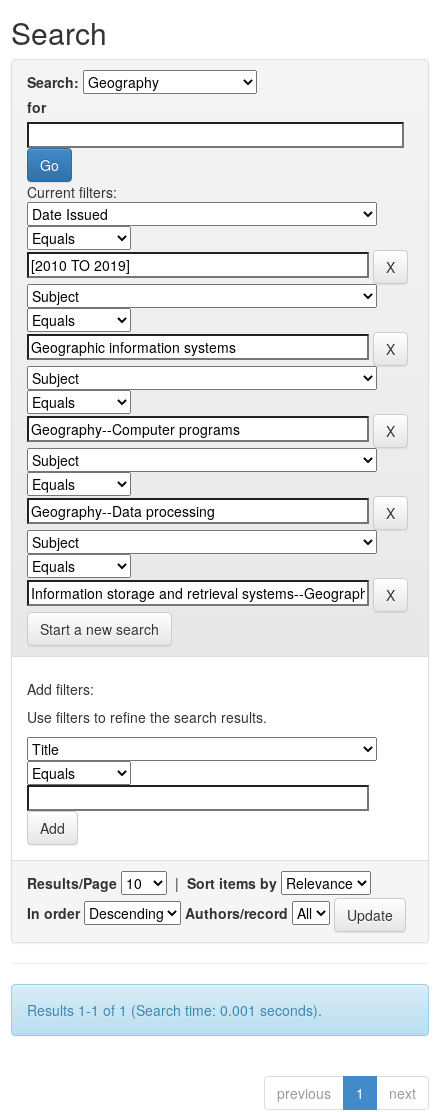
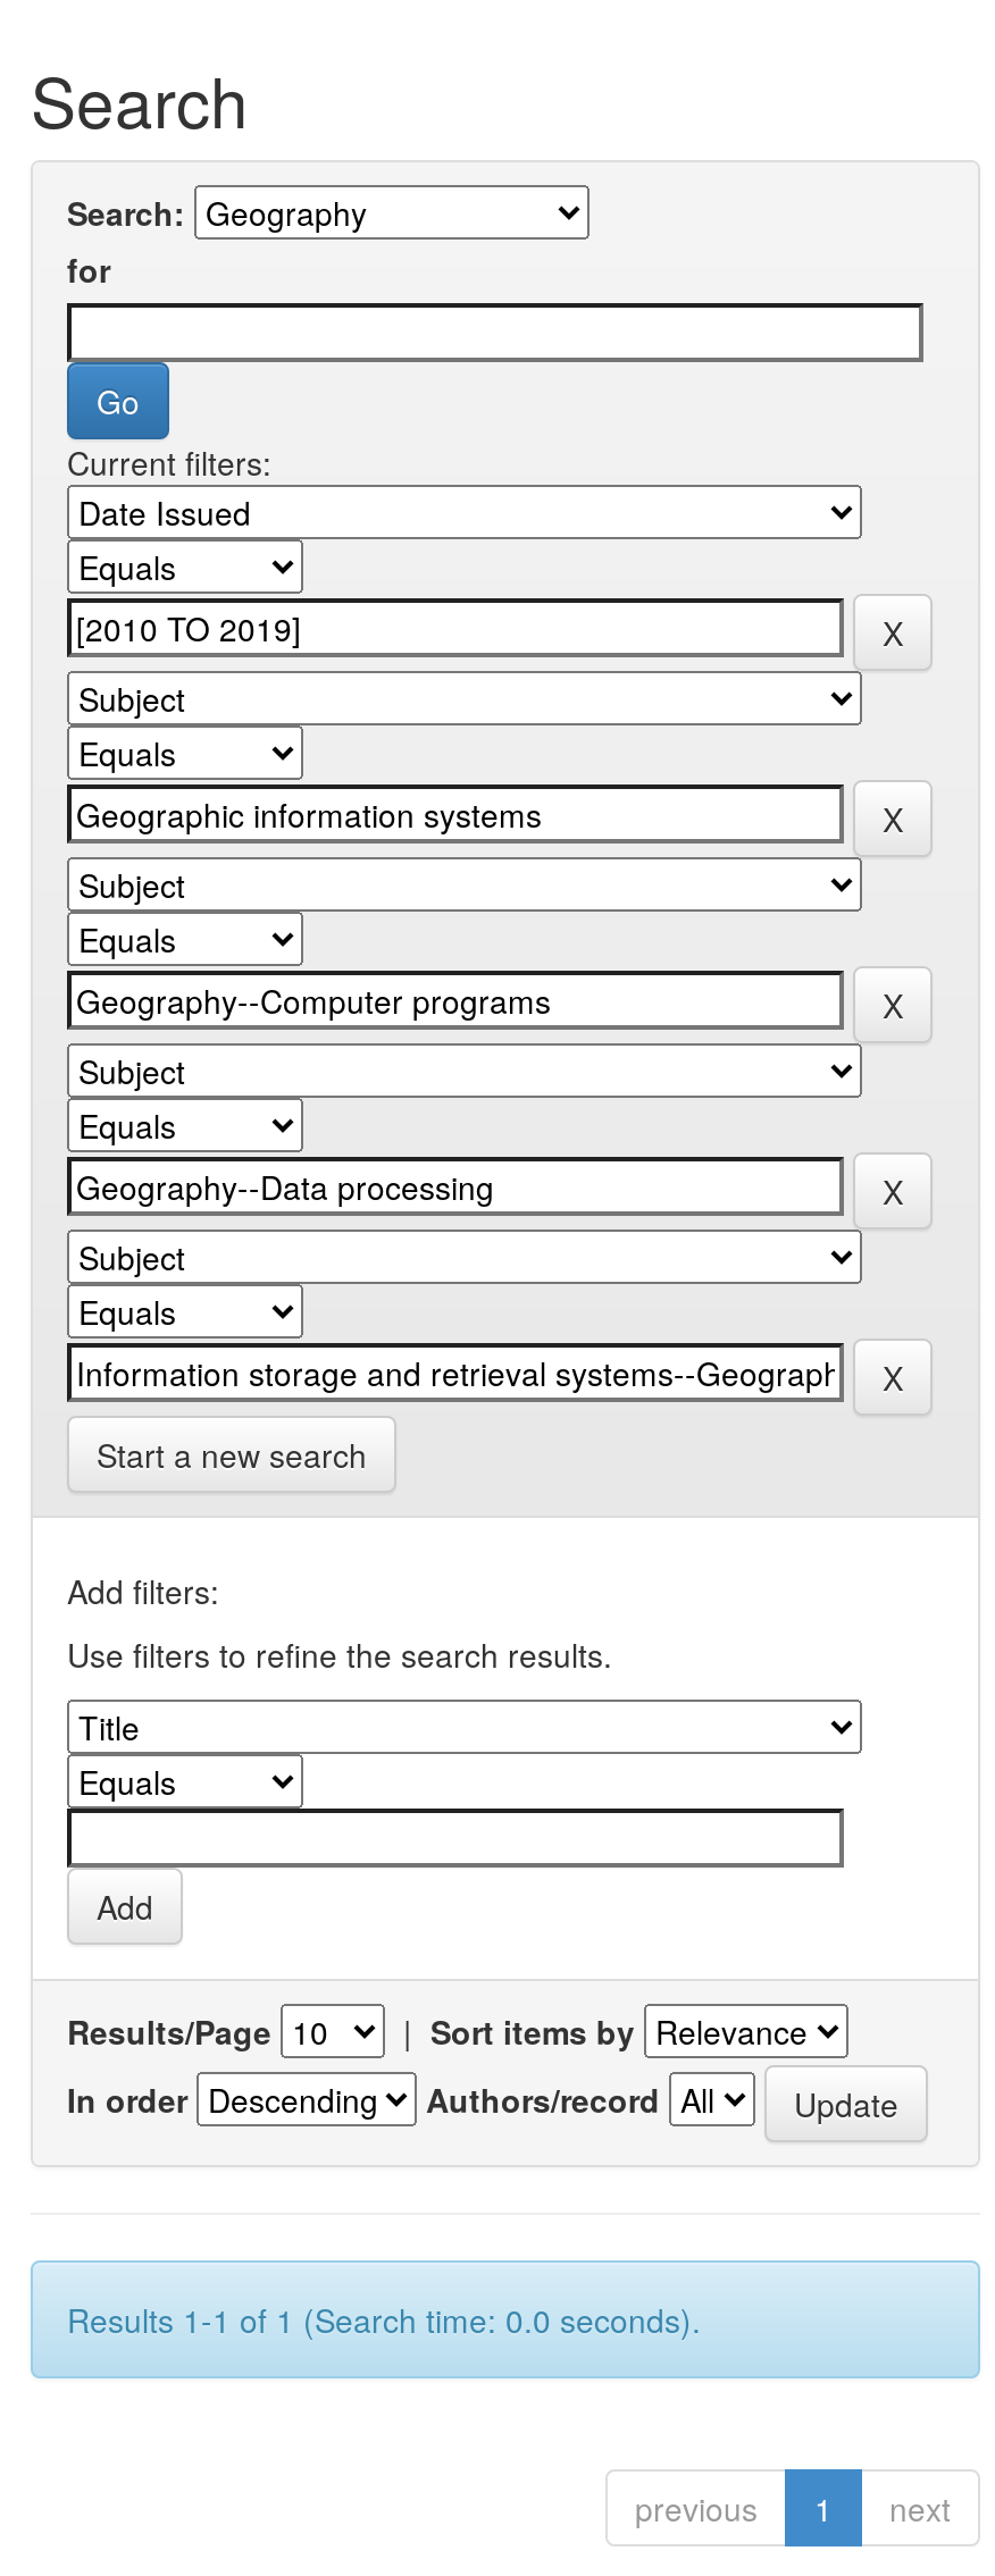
[27,1000,322,1020] Results 1-1 of 1 (Search time: 0.001 seconds). -> [67,2297,701,2342] Results 1-1 of 1 (Search time: 0.0 seconds).

